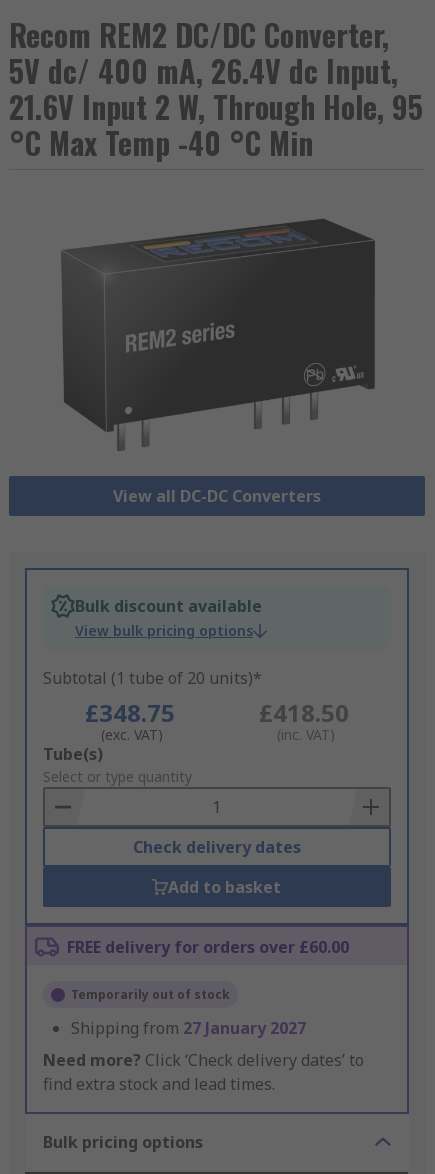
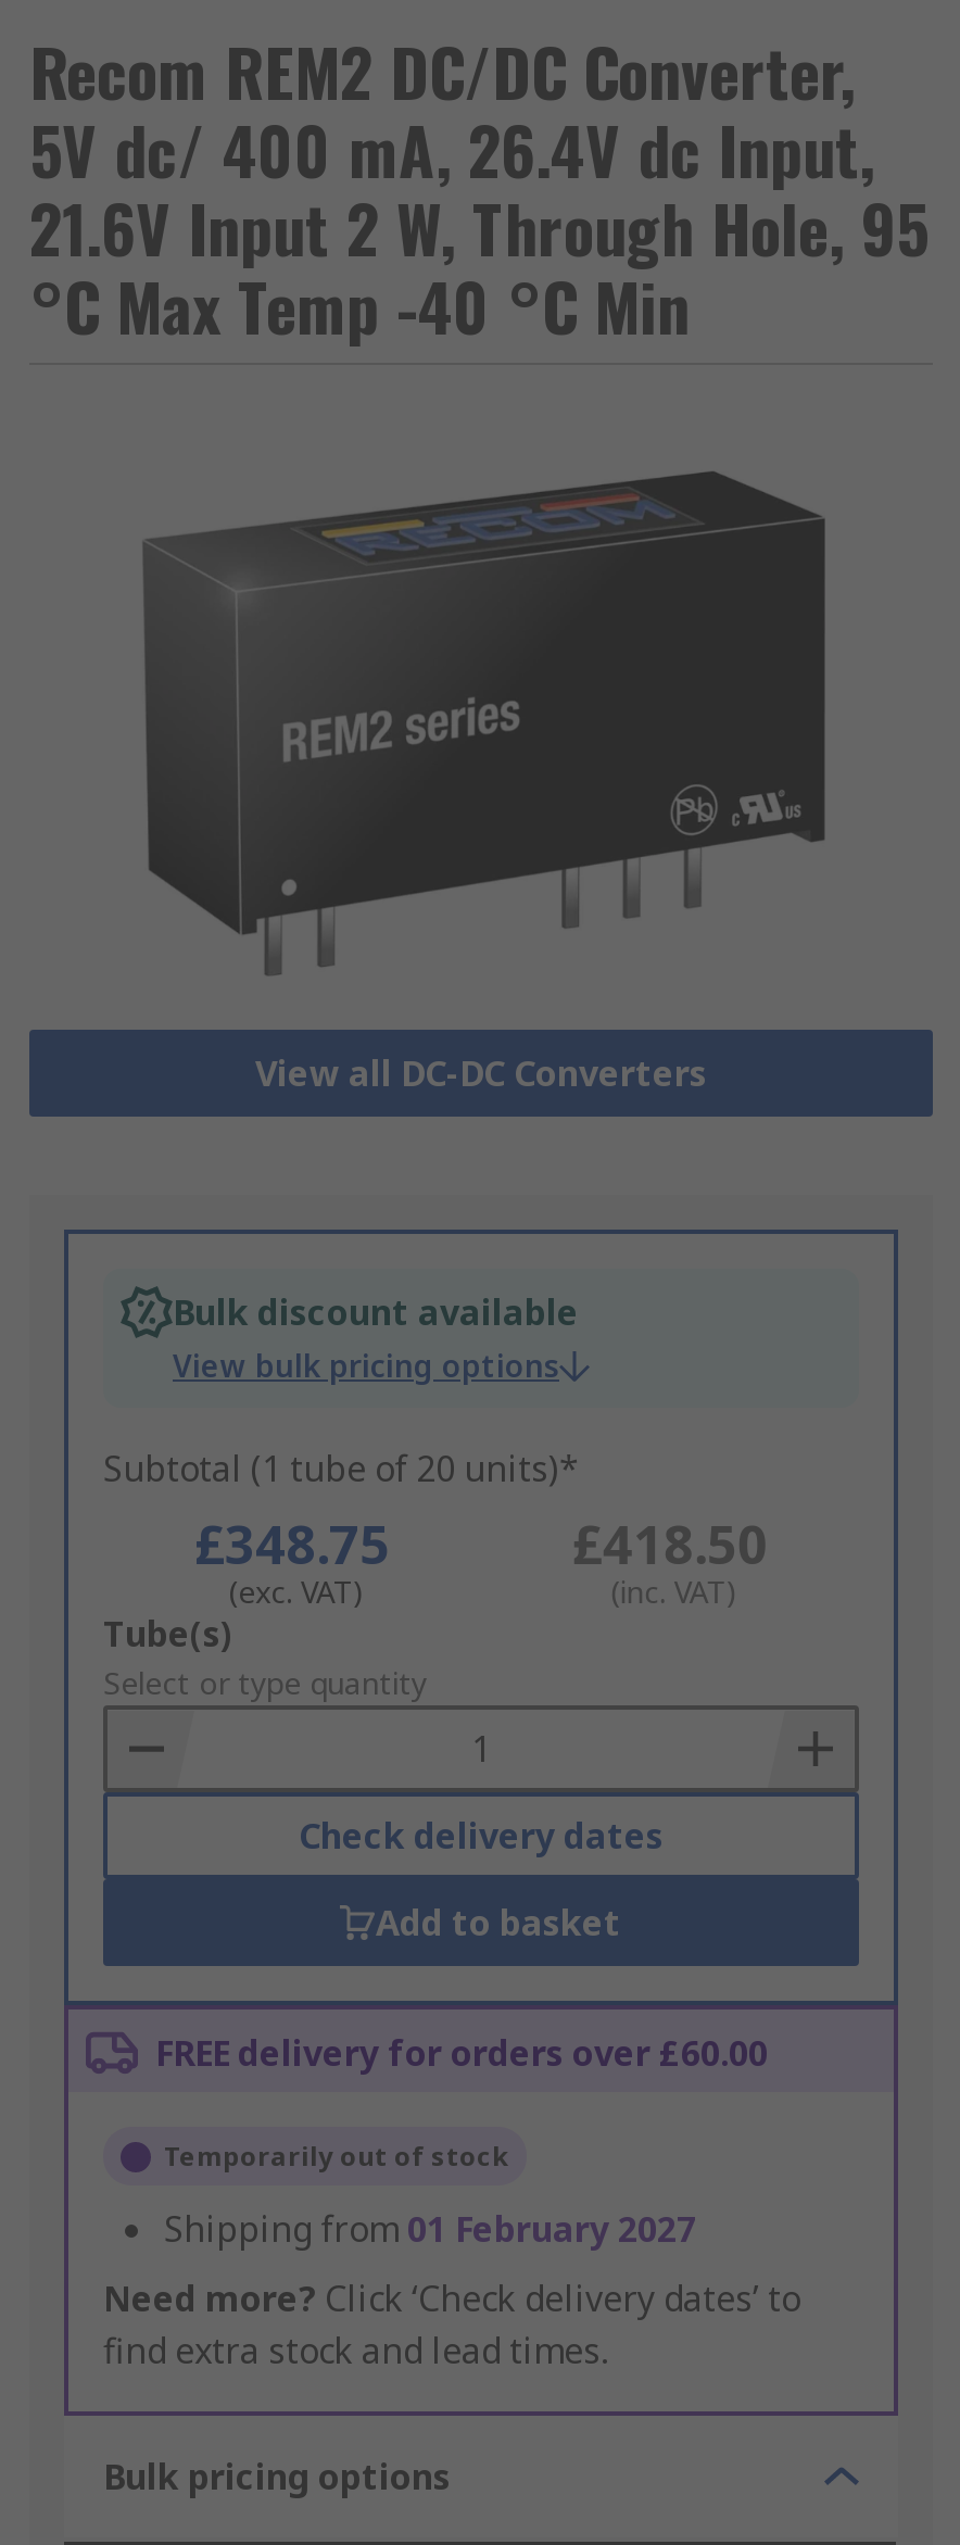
[71,1017,306,1039] Shipping from 27 January 2027 -> [164,2206,696,2254] Shipping from 01 February 2027

